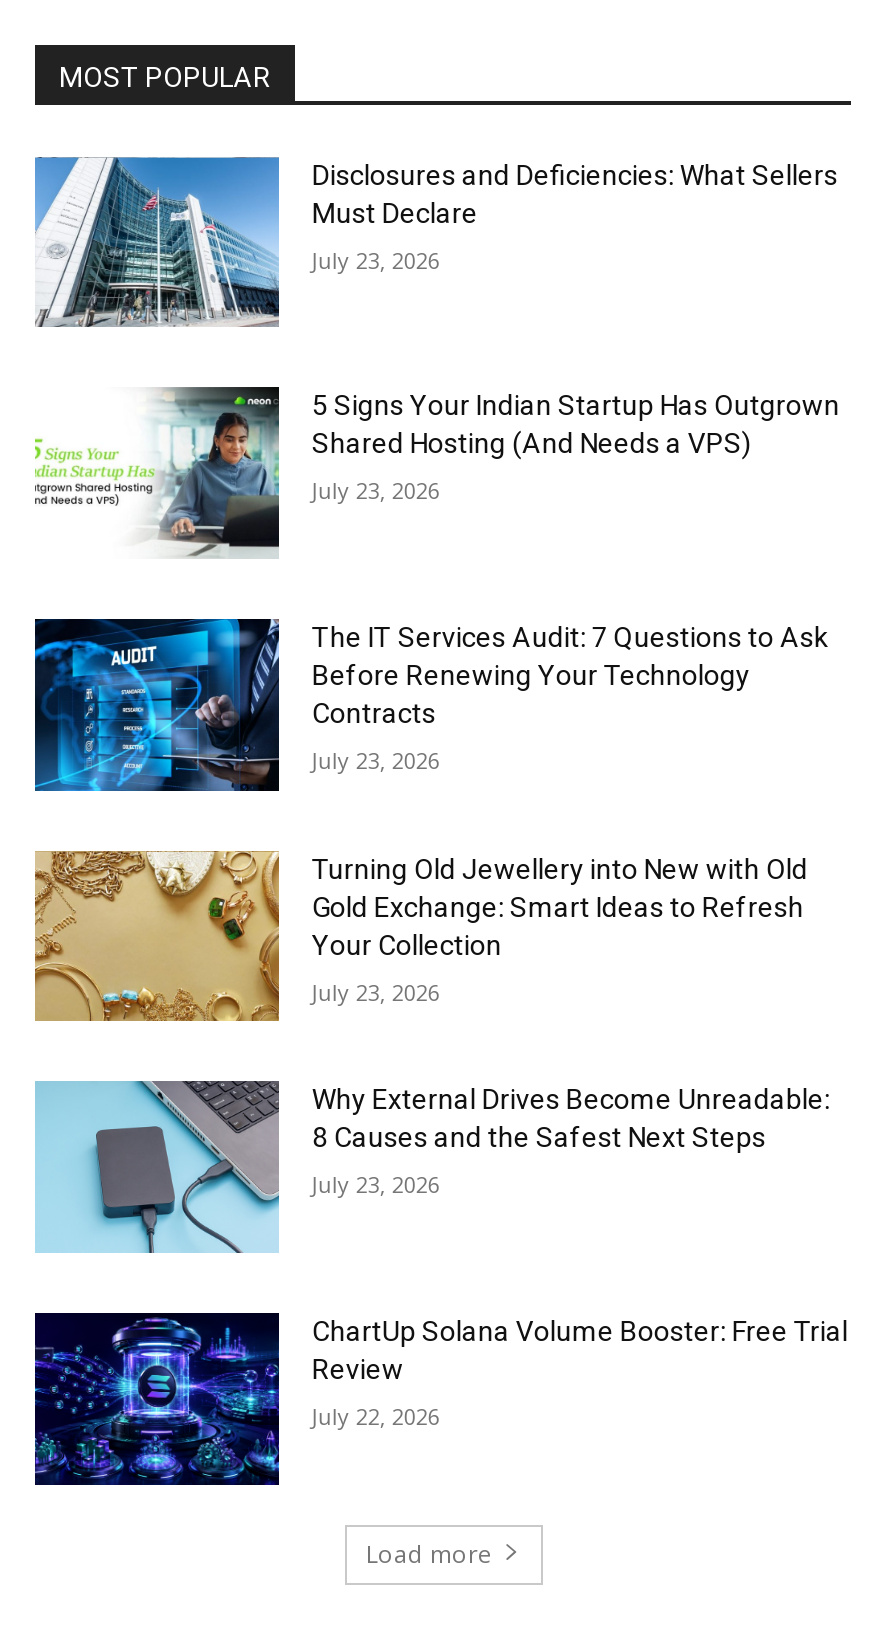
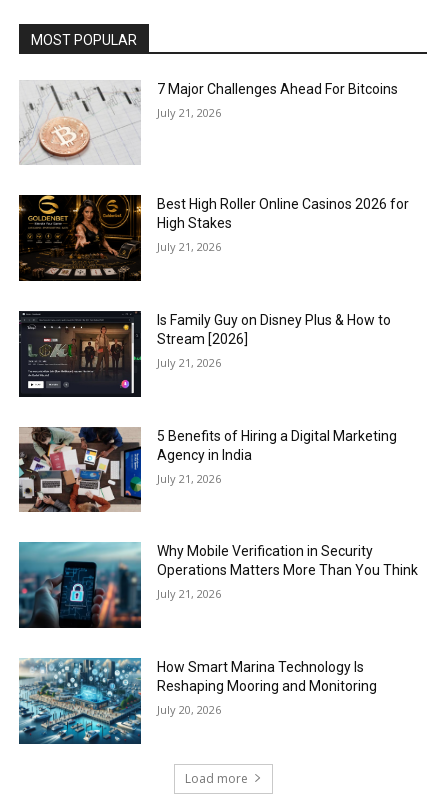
[35,157,838,327] [image] | Disclosures and Deficiencies: What Sellers | Must Declare -> [19,80,398,164] [image] | 7 Major Challenges Ahead For Bitcoins
[312,244,440,274] July 23, 2026 -> [157,104,221,119] July 21, 2026
[35,387,840,559] [image] | 5 Signs Your Indian Startup Has Outgrown | Shared Hosting (And Needs a VPS) -> [18,194,409,282] [image] | Best High Roller Online Casinos 2026 for | High Stakes
[312,475,440,505] July 23, 2026 -> [157,239,221,254] July 21, 2026
[33,617,828,793] [image] | The IT Services Audit: 7 Questions to Ask | Before Renewing Your Technology | Contracts -> [18,310,391,398] [image] | Is Family Guy on Disney Plus & How to | Stream [2026]
[312,745,440,775] July 23, 2026 -> [157,355,221,370] July 21, 2026
[33,849,808,1023] [image] | Turning Old Jewellery into New with Old | Gold Exchange: Smart Ideas to Refresh | Your Collection -> [18,426,397,513] [image] | 5 Benefits of Hiring a Digital Marketing | Agency in India
[312,976,440,1006] July 23, 2026 -> [157,470,221,485] July 21, 2026
[35,1079,830,1255] [image] | Why External Drives Become Unreadable: | 8 Causes and the Safest Next Steps -> [18,542,418,629] [image] | Why Mobile Verification in Security | Operations Matters More Than You Think
[312,1169,440,1199] July 23, 2026 -> [157,586,221,601] July 21, 2026
[33,1311,848,1485] [image] | ChartUp Solana Volume Booster: Free Trial | Review -> [18,657,377,744] [image] | How Smart Marina Technology Is | Reshaping Mooring and Monitoring
[312,1401,440,1431] July 22, 2026 -> [157,702,221,717] July 20, 2026

